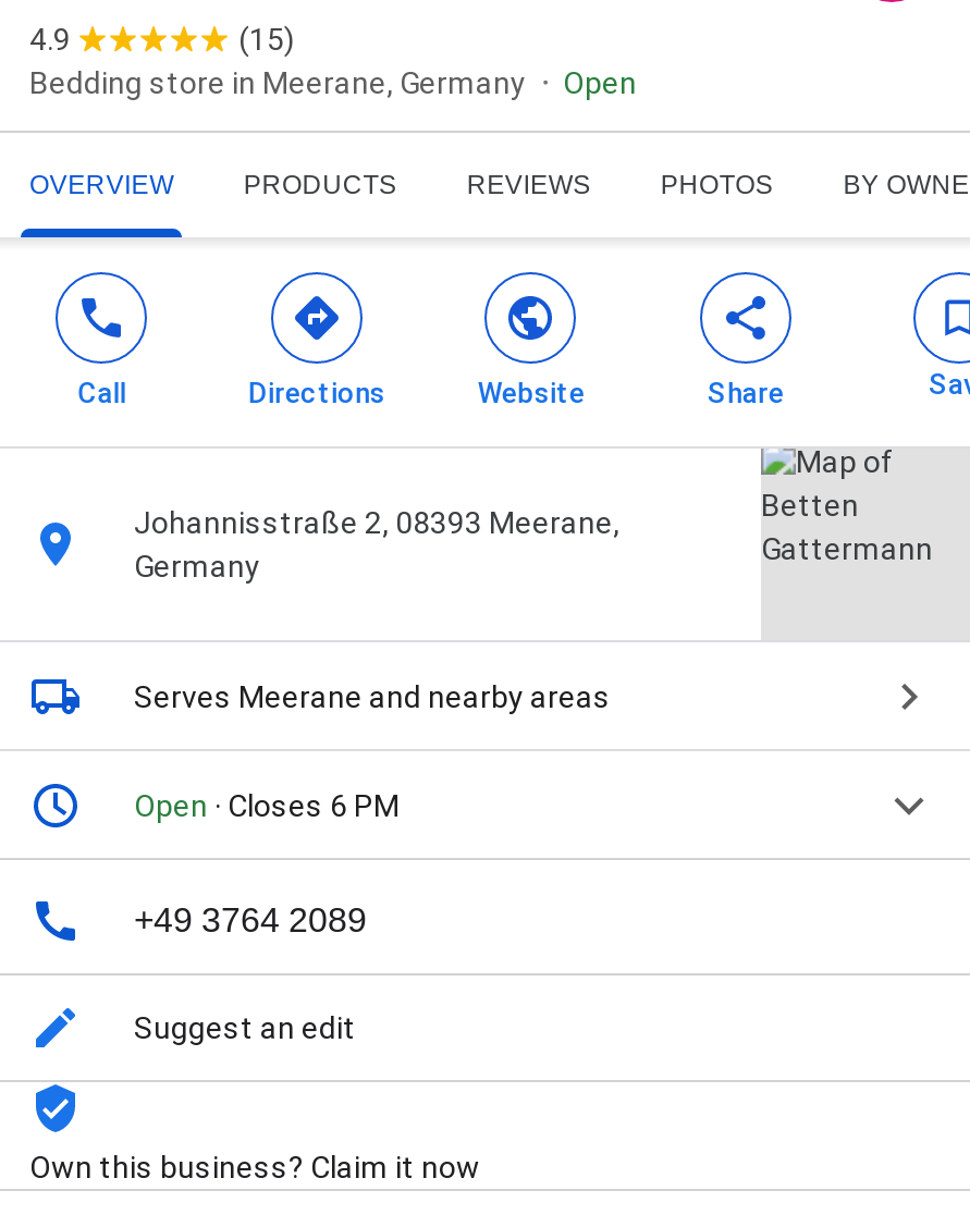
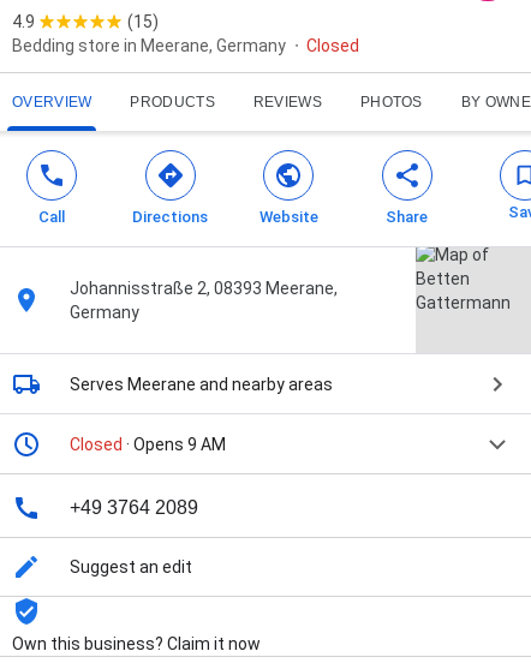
[563,66,637,101] Open -> [306,36,359,55] Closed
[134,789,400,823] Open · Closes 6 PM -> [70,435,226,454] Closed · Opens 9 AM

